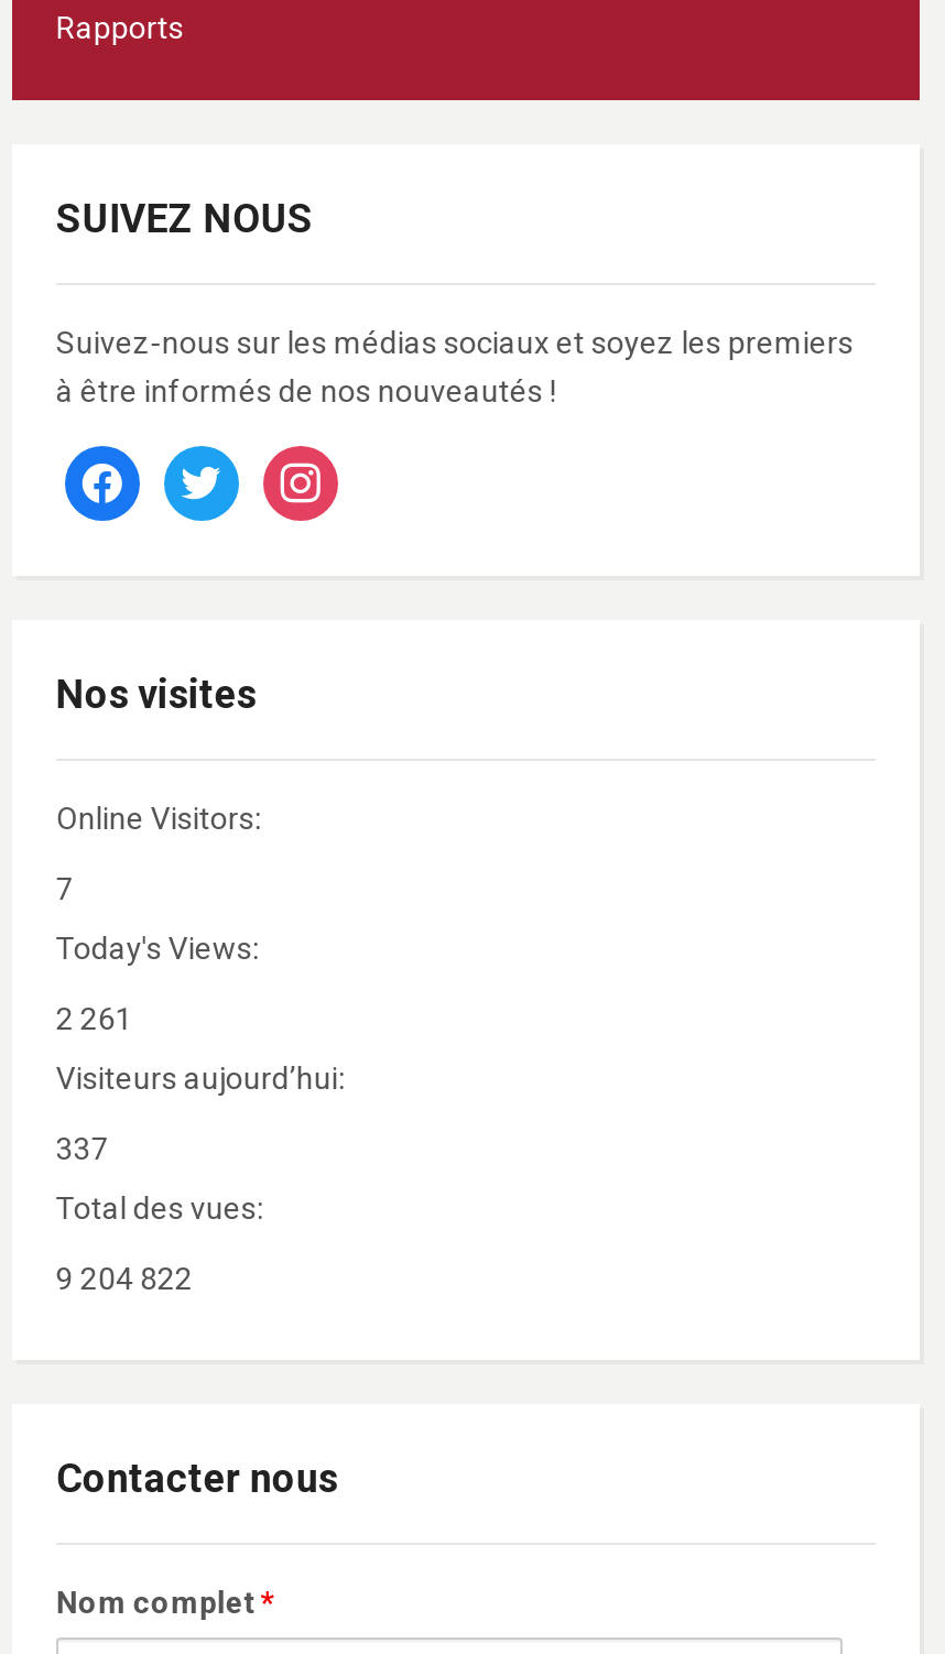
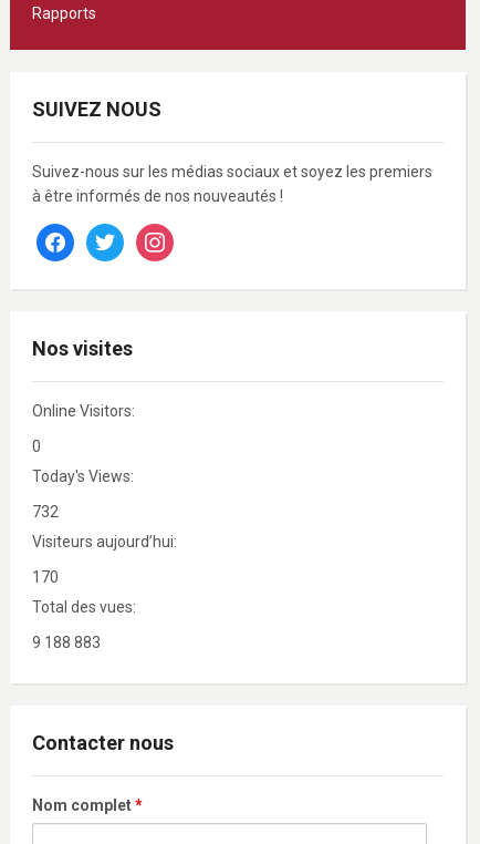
[56,871,74,906] 7 -> [32,438,41,456] 0
[56,1001,133,1036] 2 261 -> [32,503,59,521] 732
[56,1131,109,1166] 337 -> [32,569,59,586] 170
[56,1261,193,1296] 9 204 822 -> [32,634,101,652] 9 188 883

